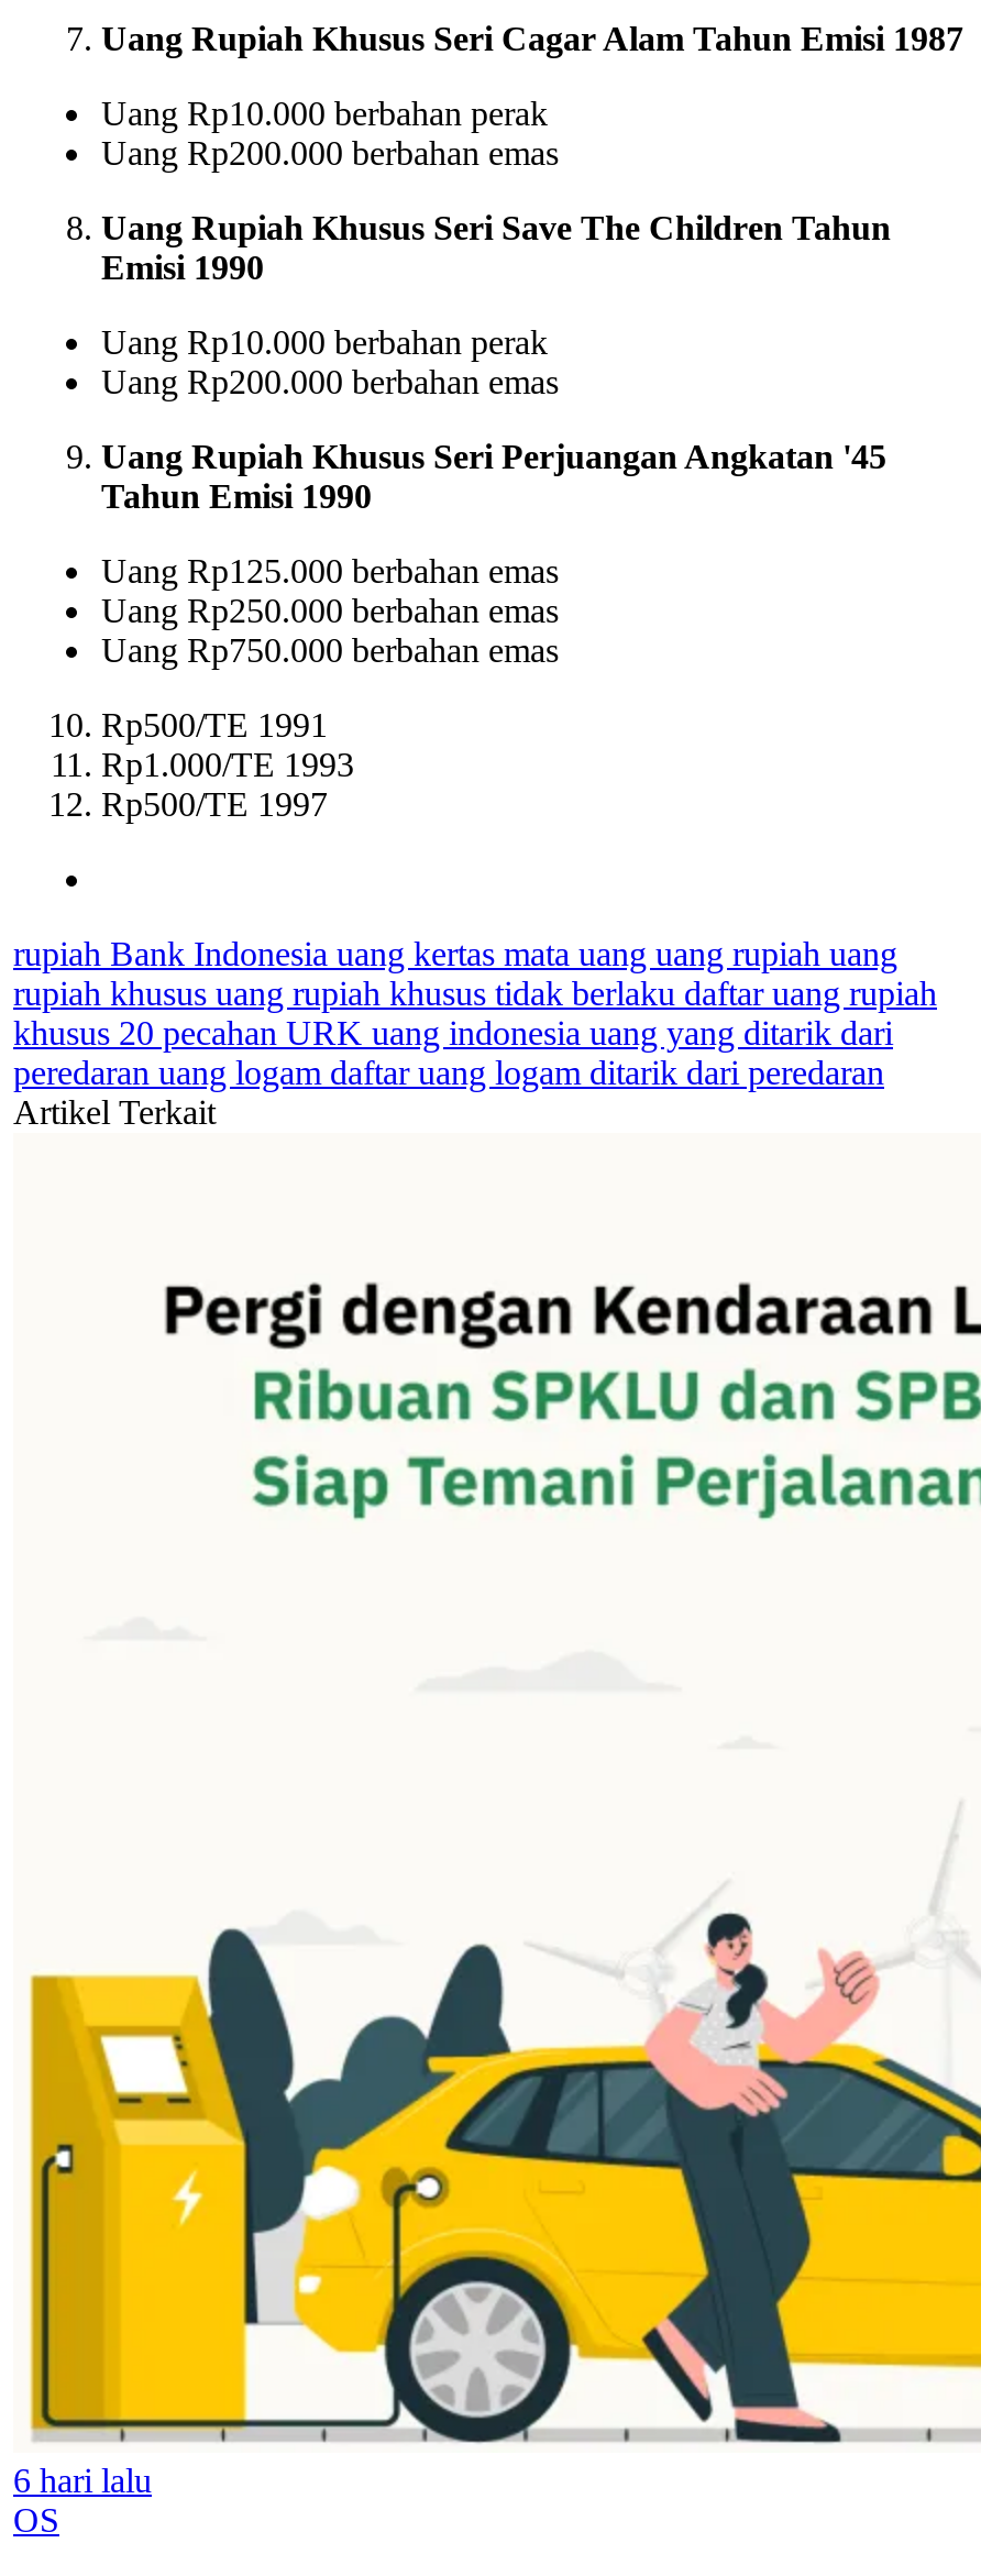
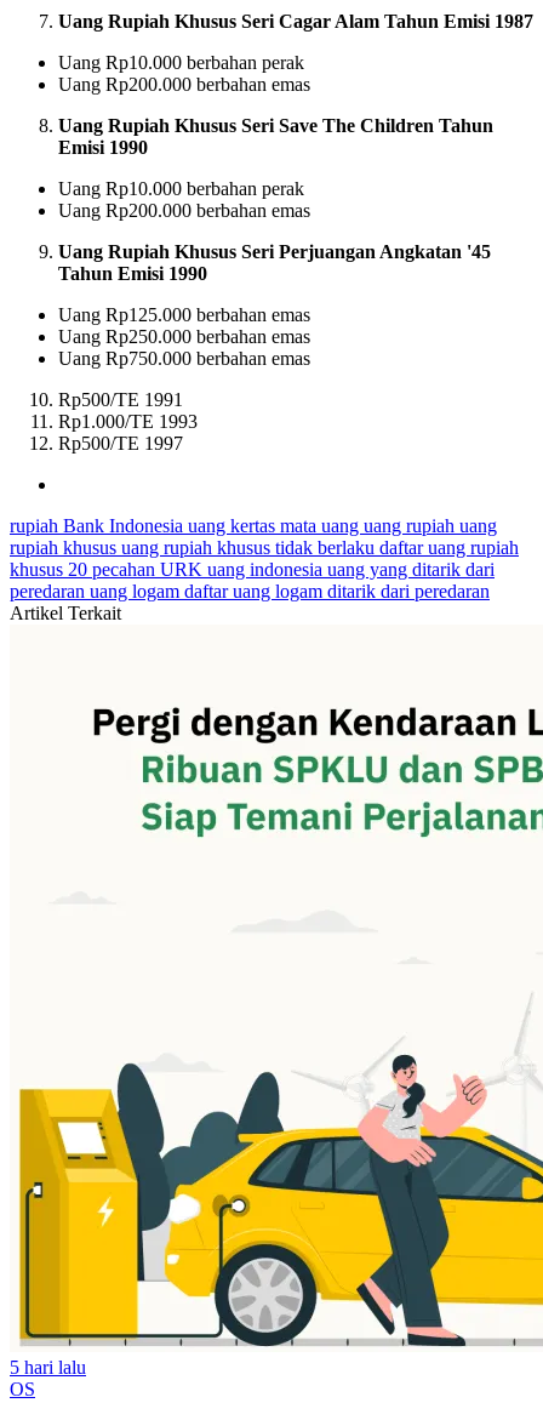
[13,2462,152,2500] 6 hari lalu -> [10,1357,86,1378] 5 hari lalu

